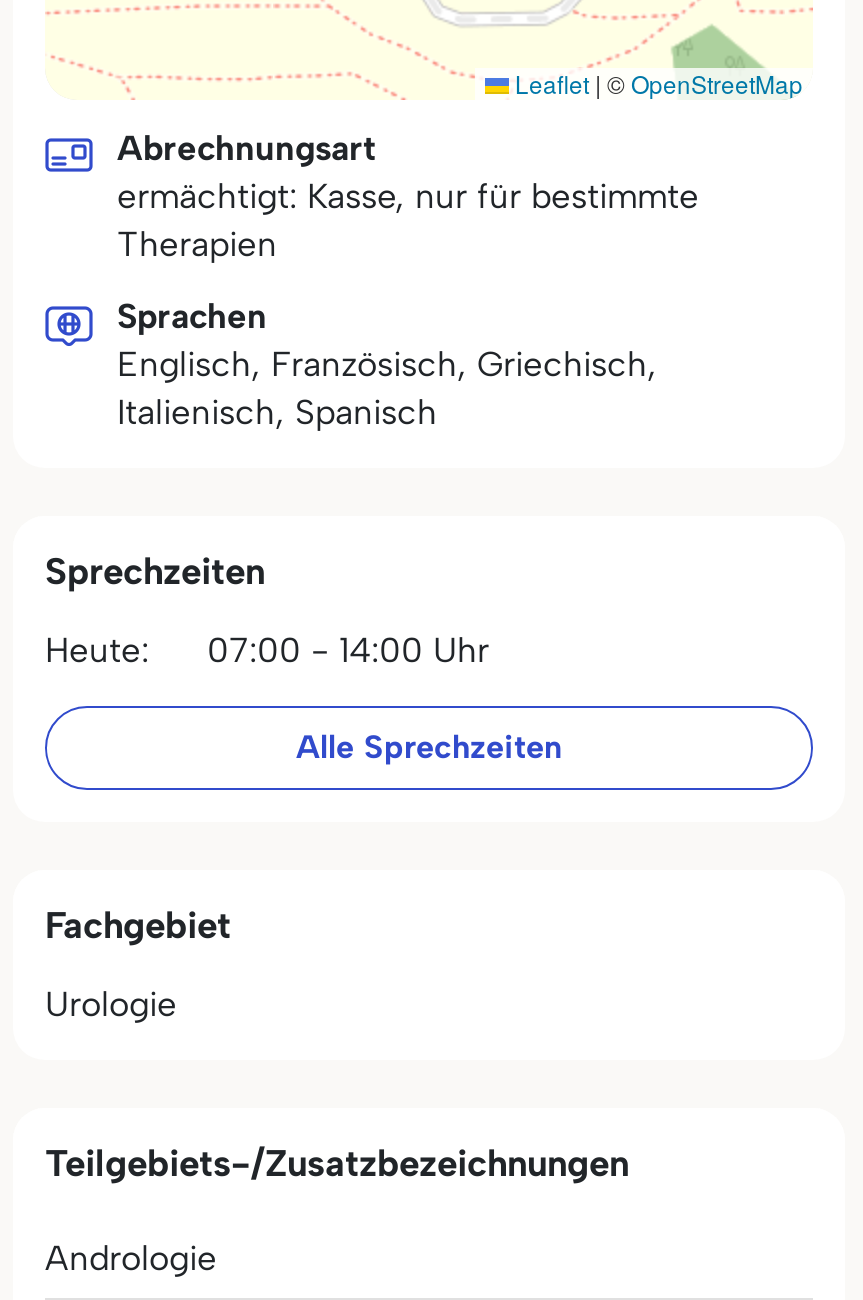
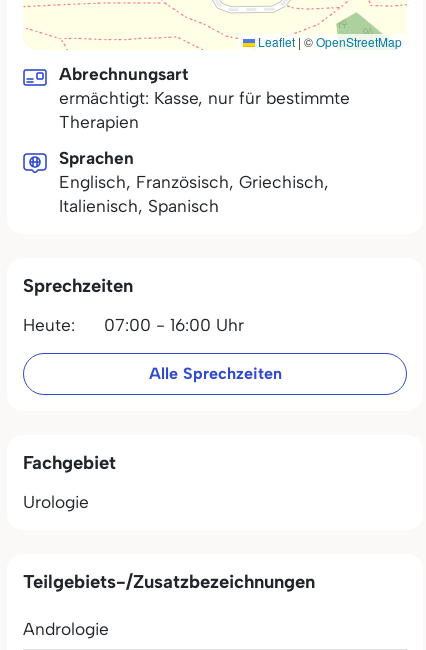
[45,630,489,670] Heute: 07:00 - 14:00 Uhr -> [23,315,244,335] Heute: 07:00 - 16:00 Uhr

